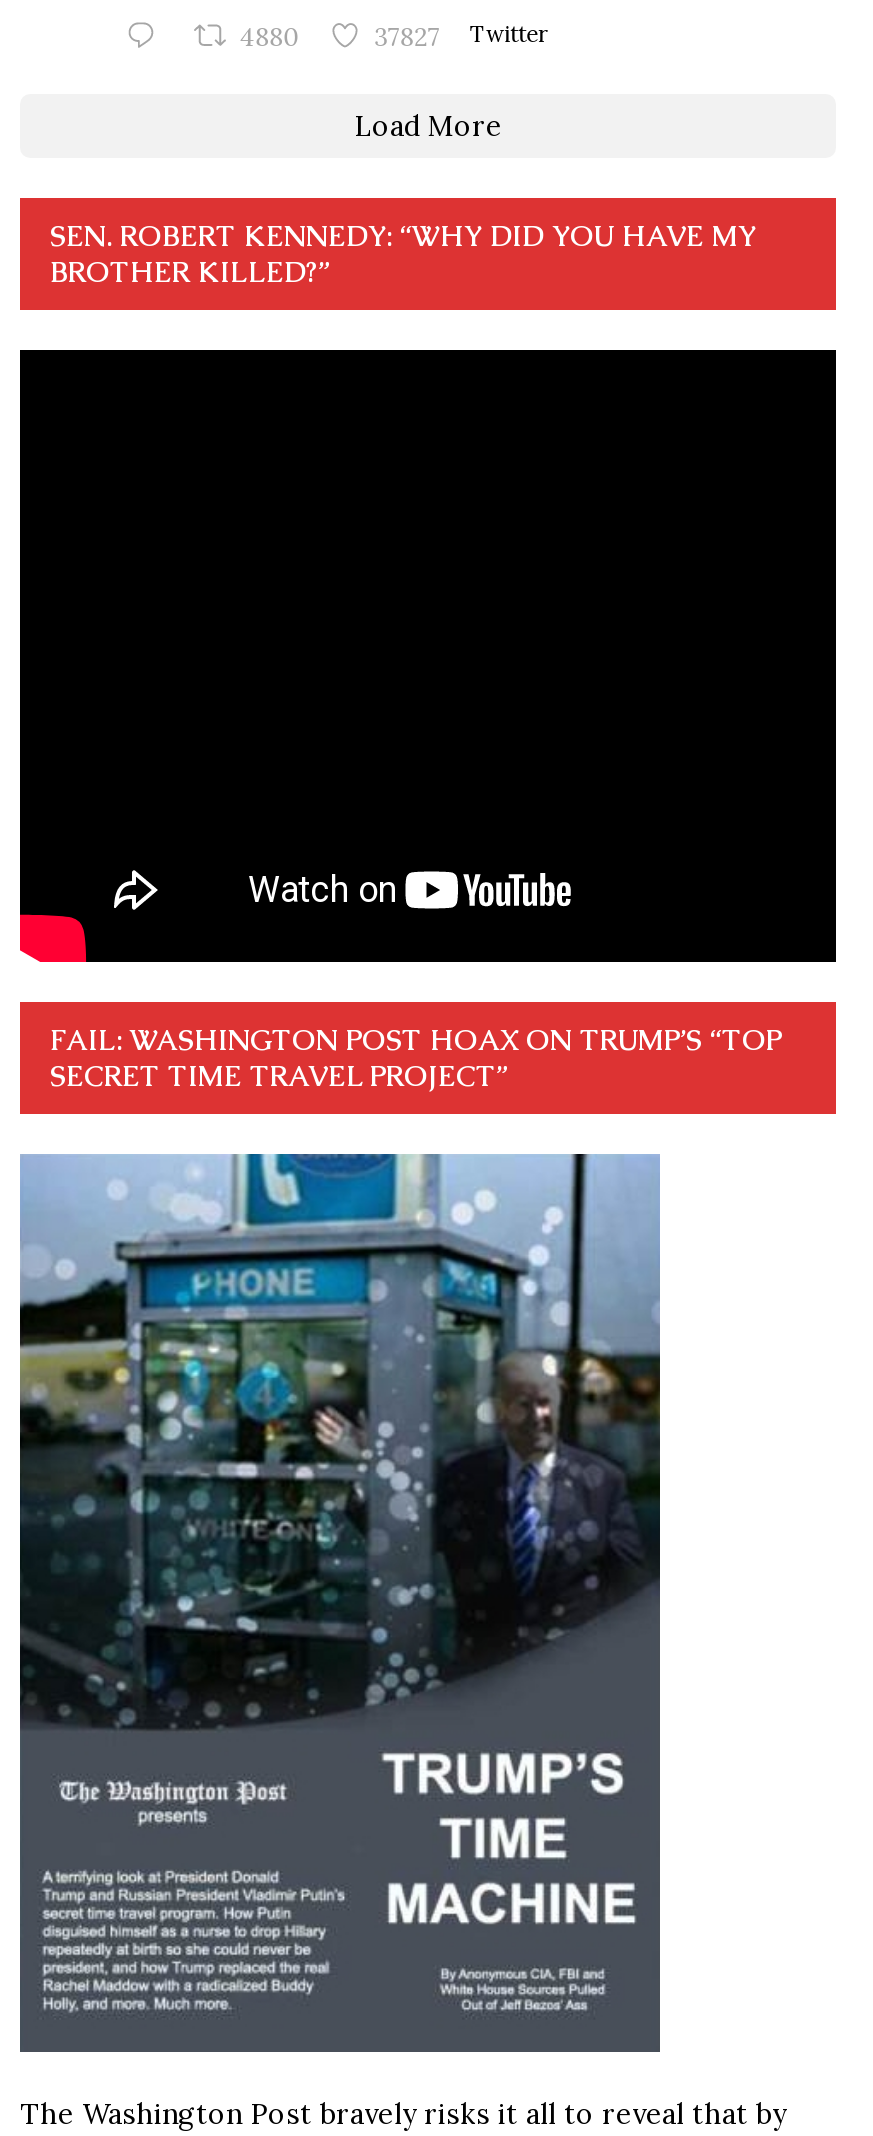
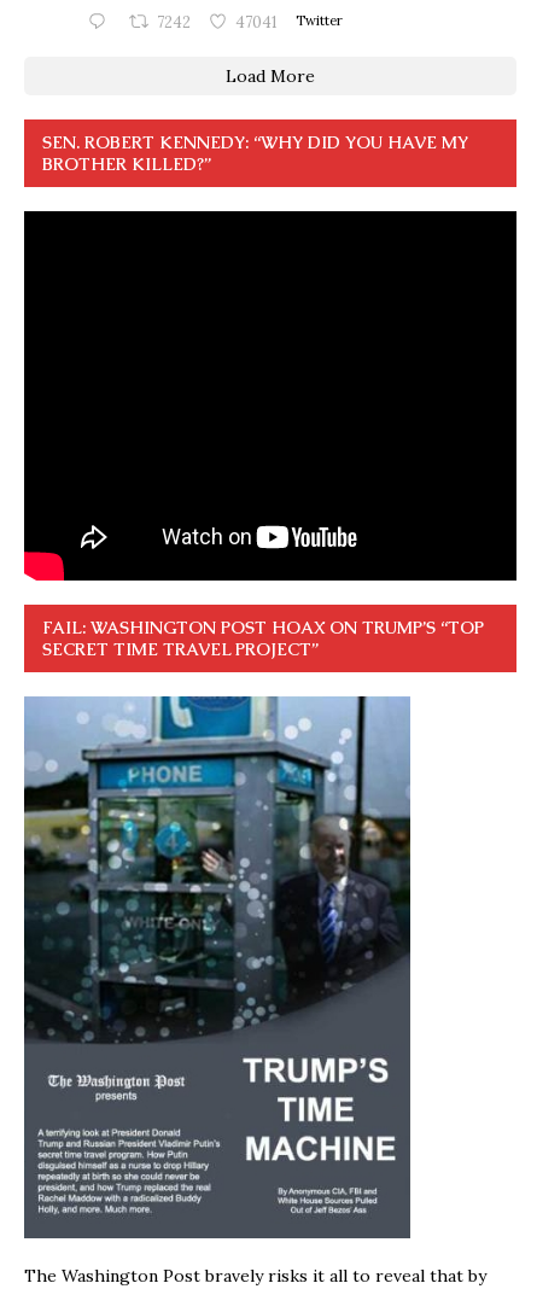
[240,20,440,52] 4880 | 37827 -> [157,12,278,32] 7242 | 47041

